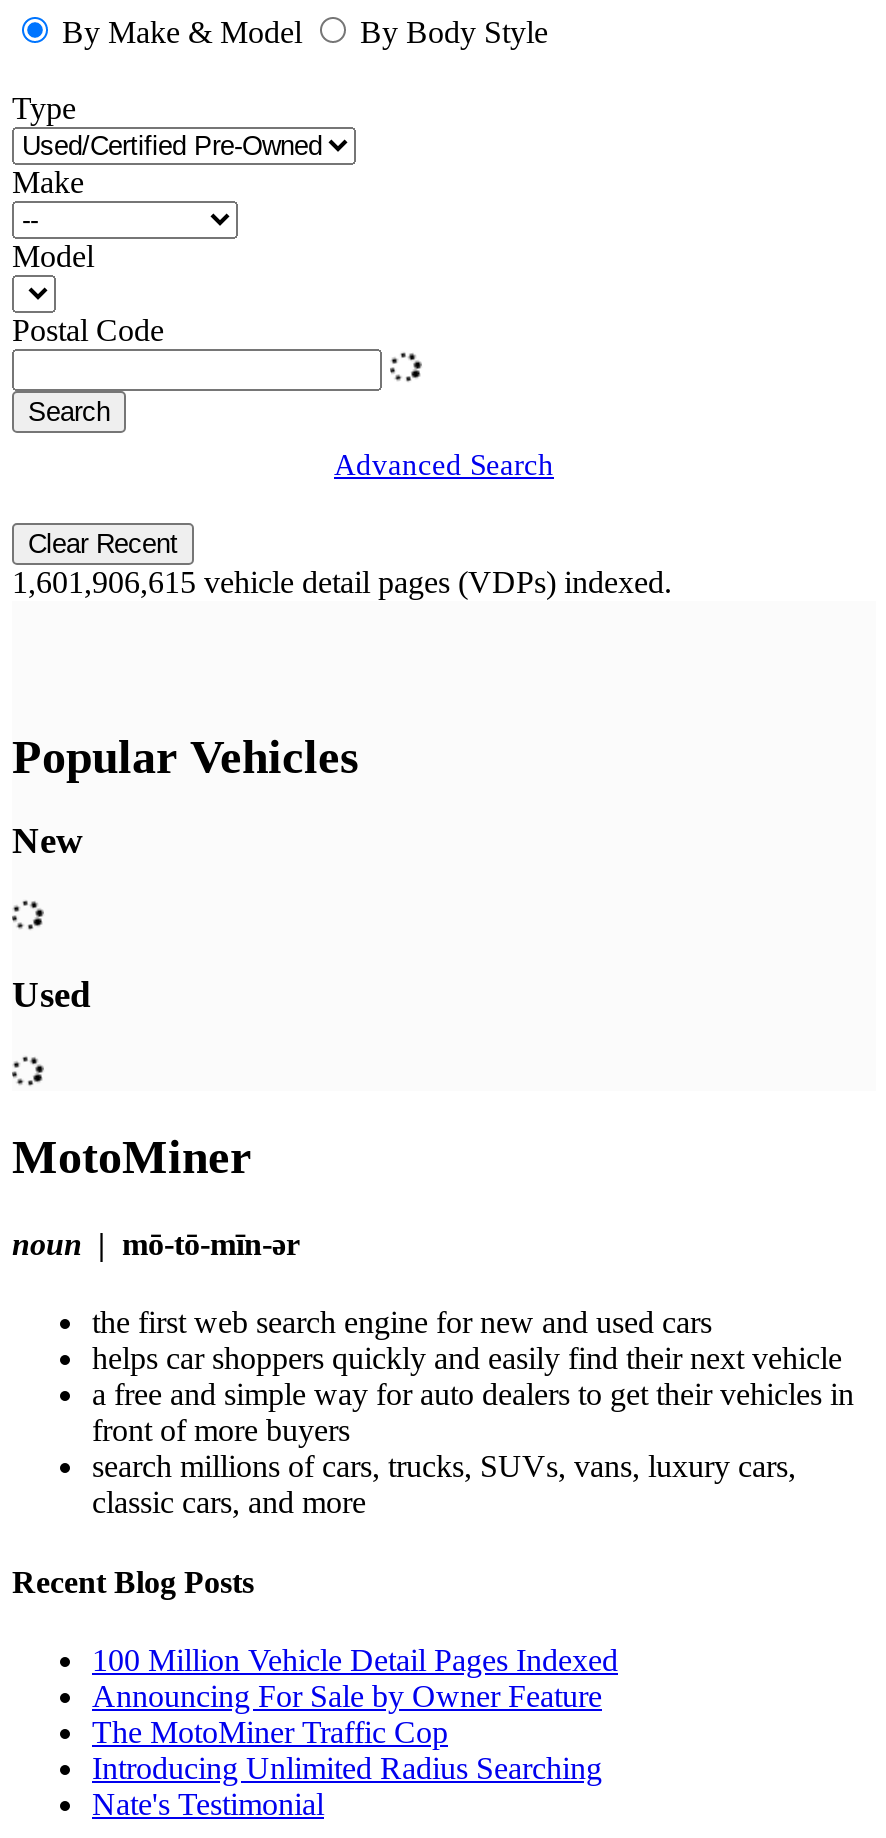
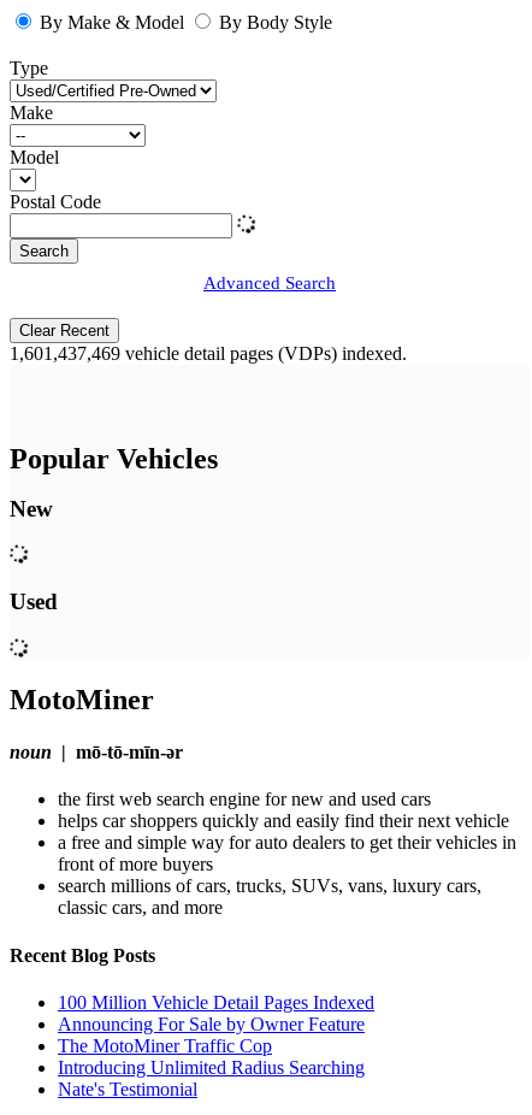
[12,565,672,599] 1,601,906,615 vehicle detail pages (VDPs) indexed. -> [10,343,407,364] 1,601,437,469 vehicle detail pages (VDPs) indexed.

